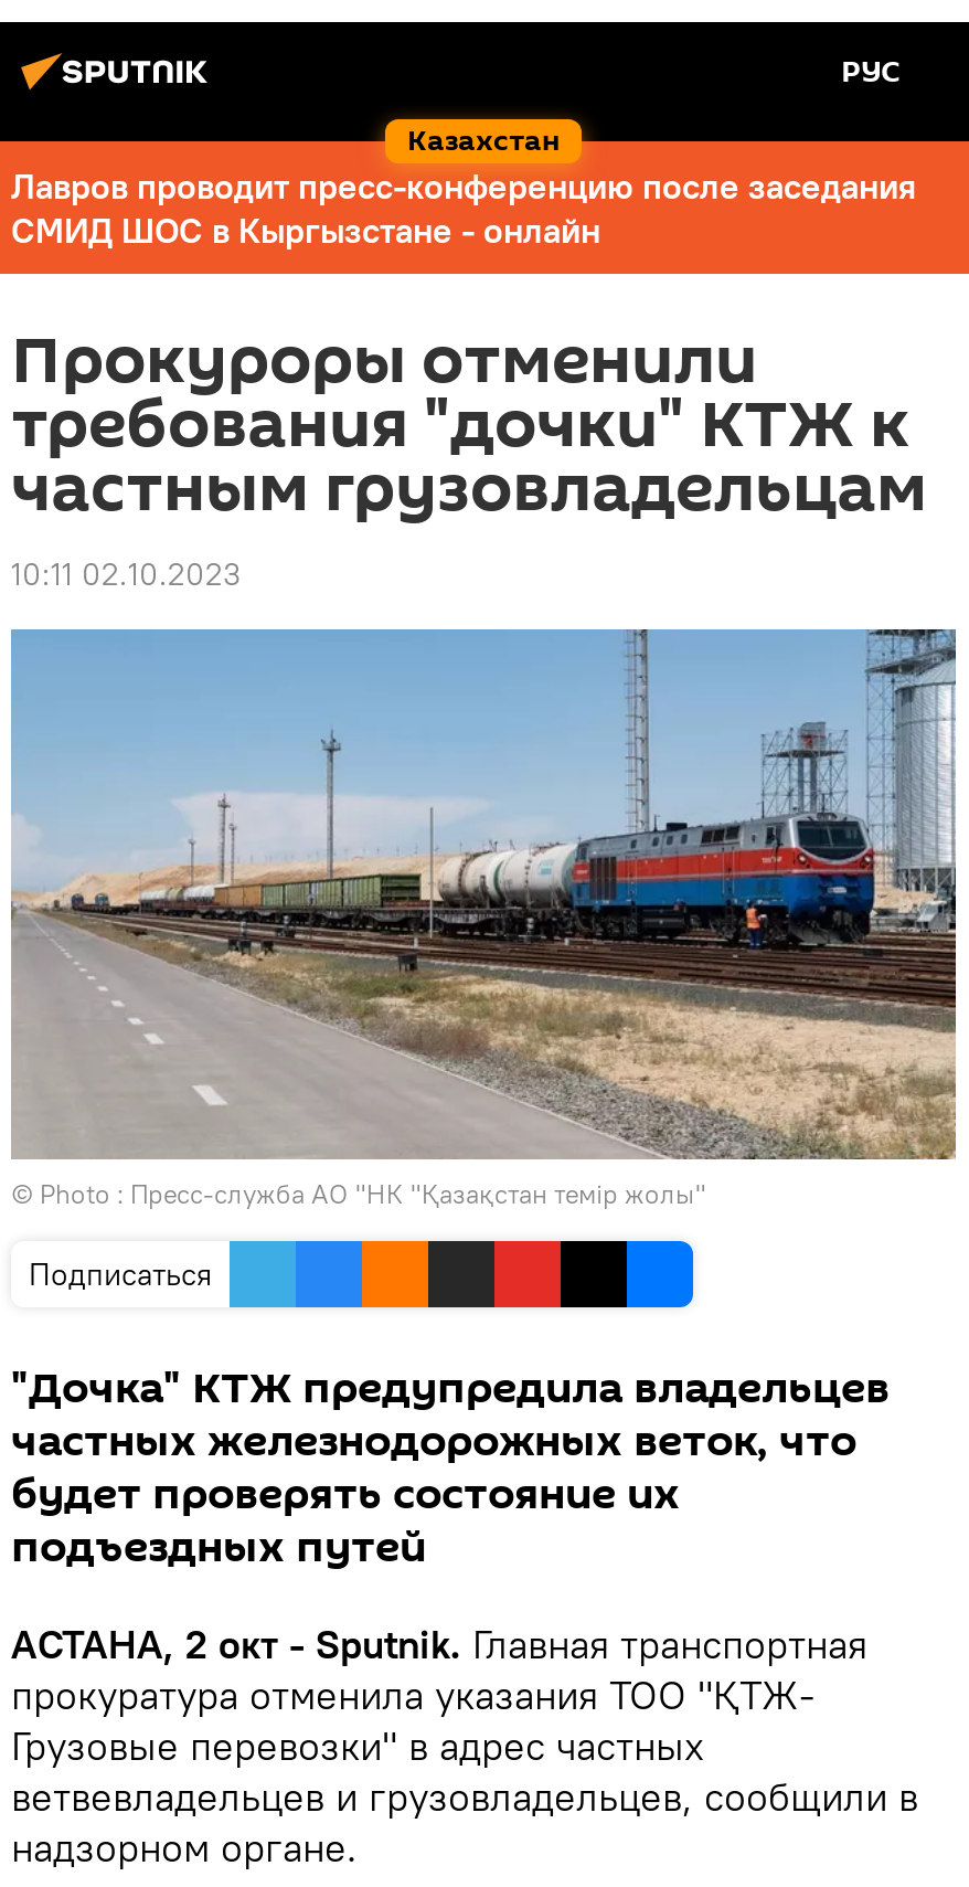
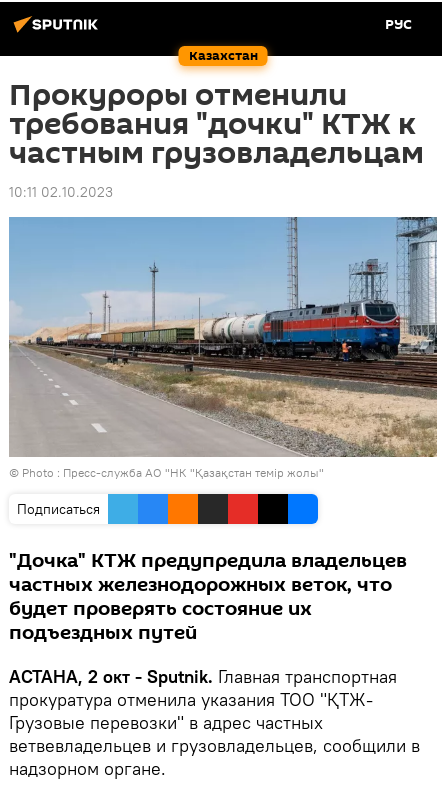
[11,163,916,252] Лавров проводит пресс-конференцию после заседания | СМИД ШОС в Кыргызстане - онлайн -> none

